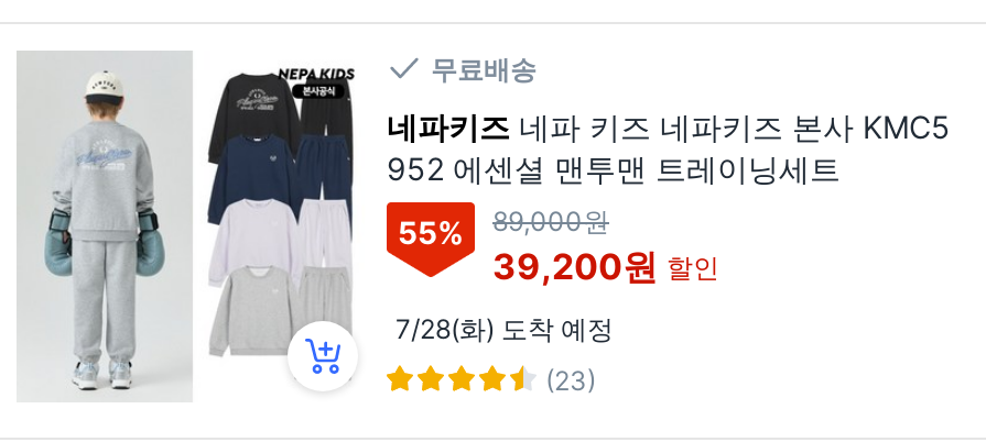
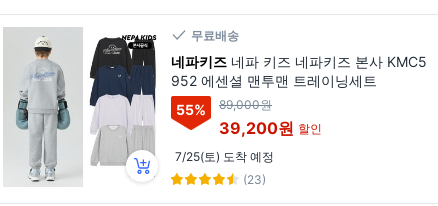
[396,312,614,345] 7/28(화) 도착 예정 -> [175,149,274,164] 7/25(토) 도착 예정

